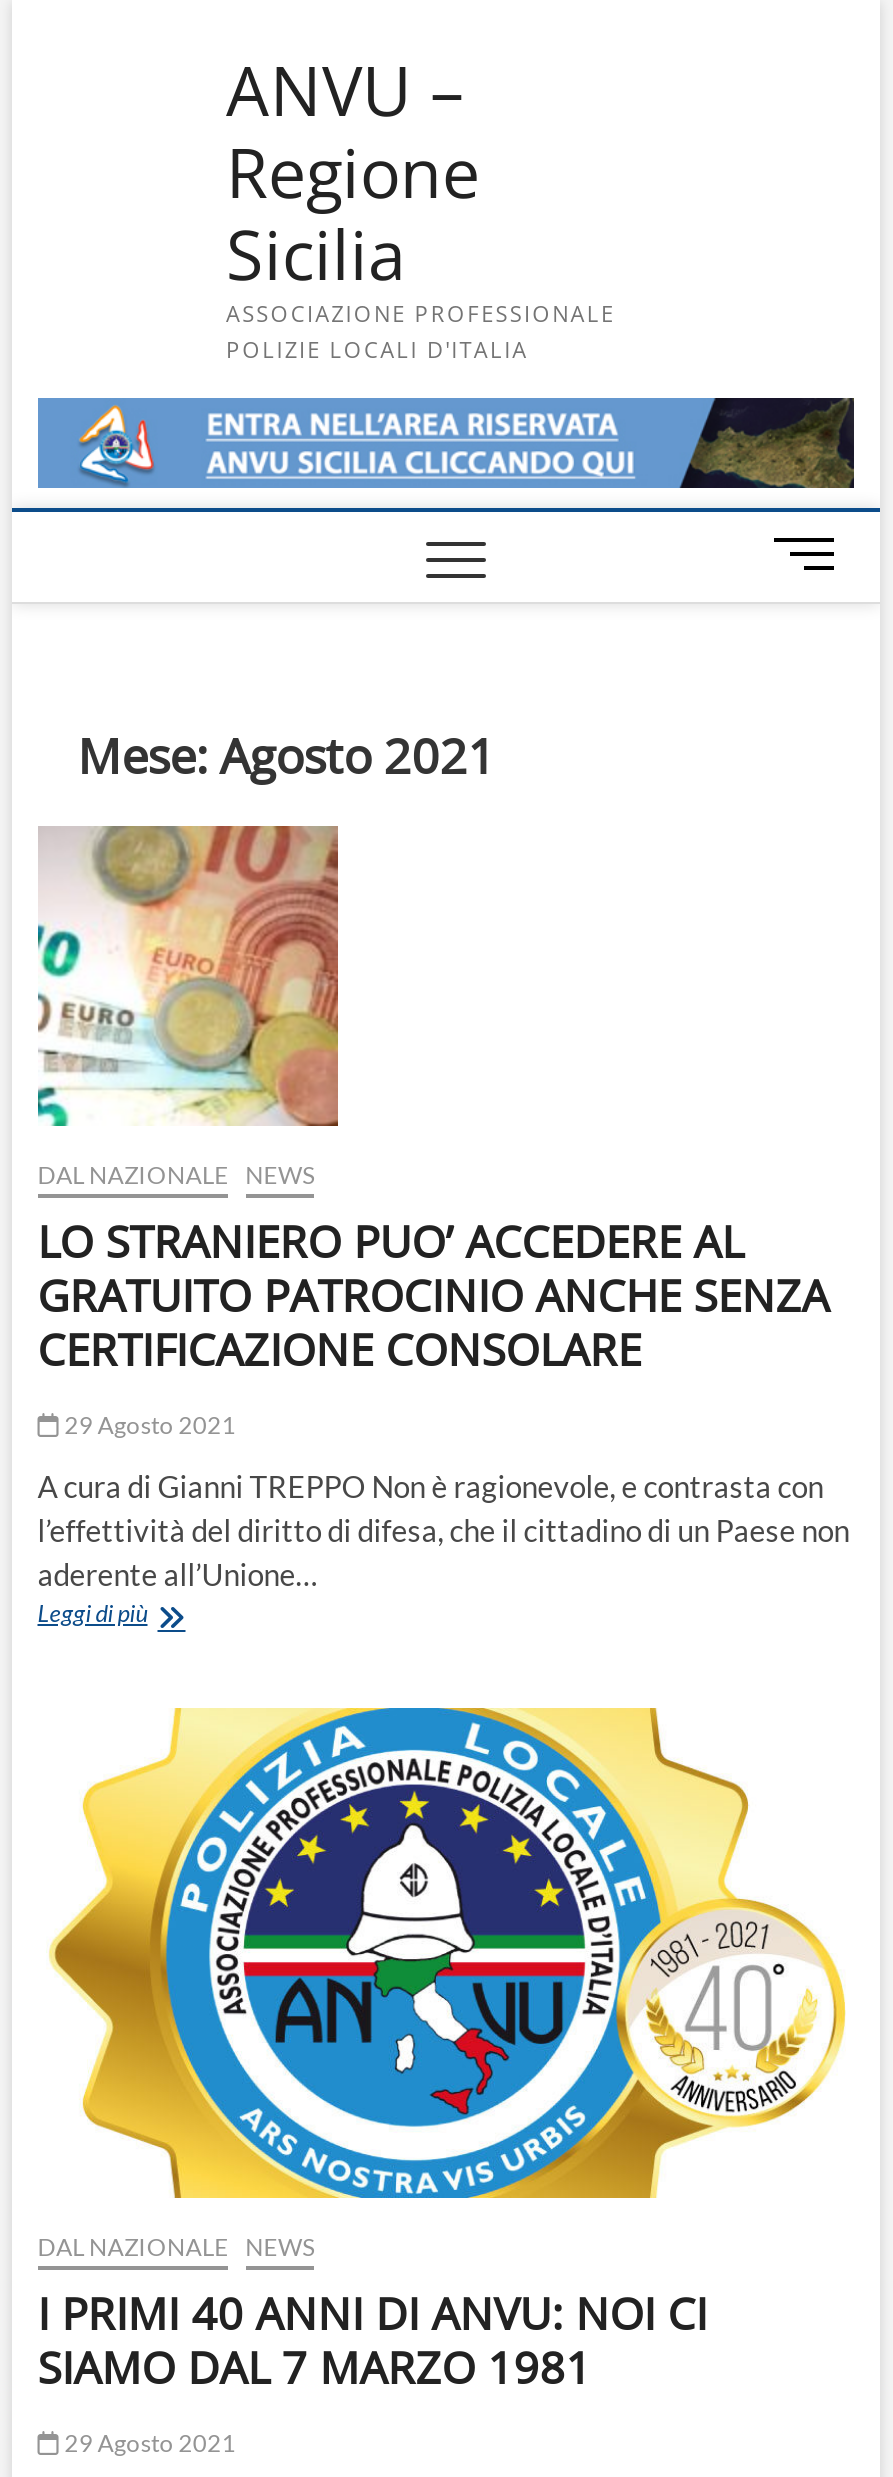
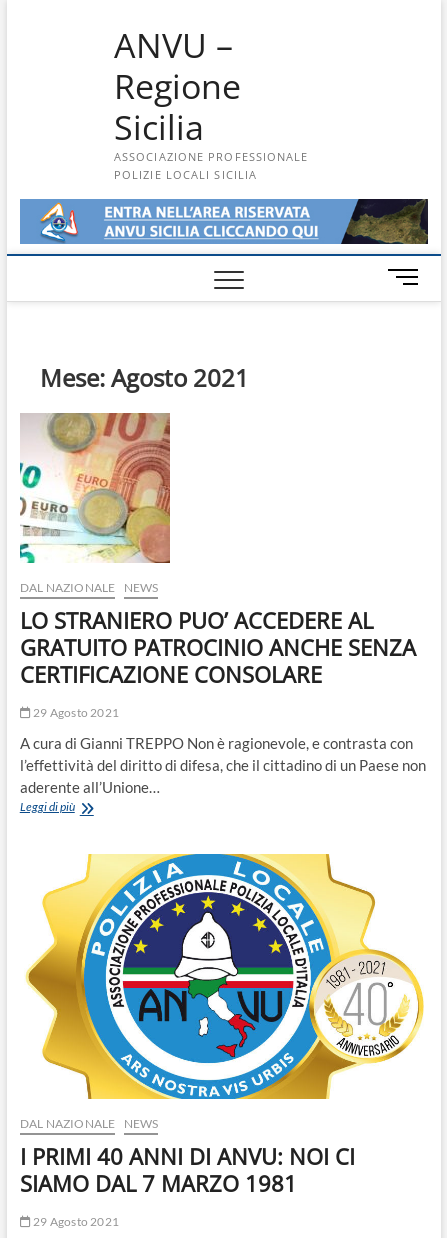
[226,334,529,364] POLIZIE LOCALI D'ITALIA -> [114,167,257,182] POLIZIE LOCALI SICILIA

